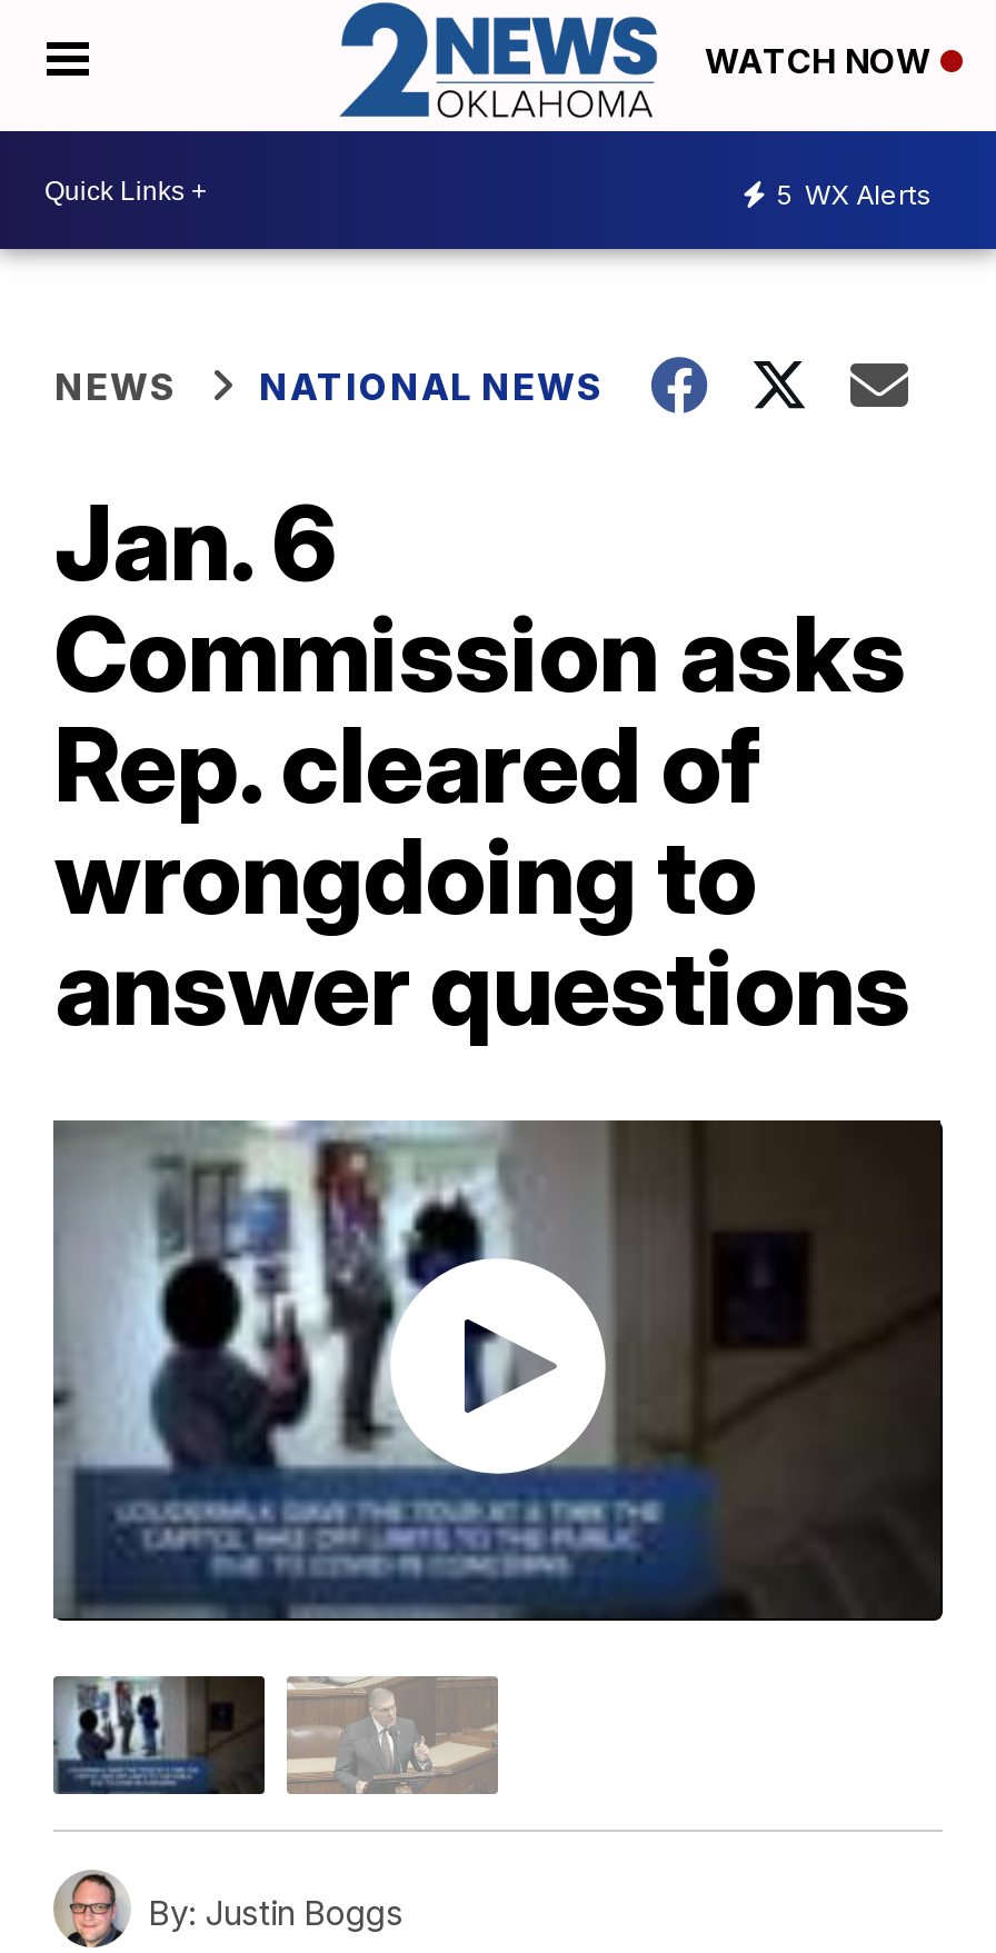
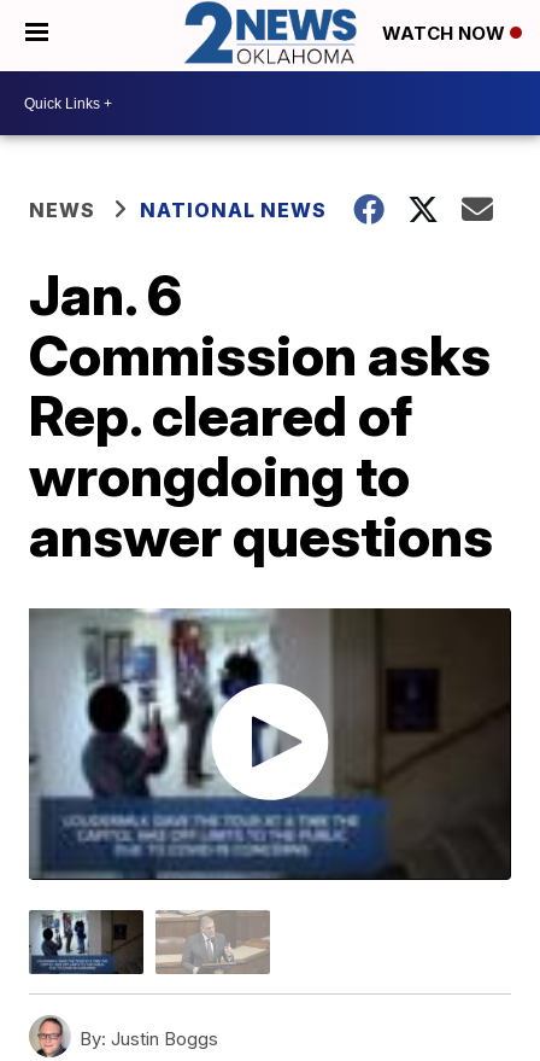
[776,177,932,210] 5 WX Alerts -> none

